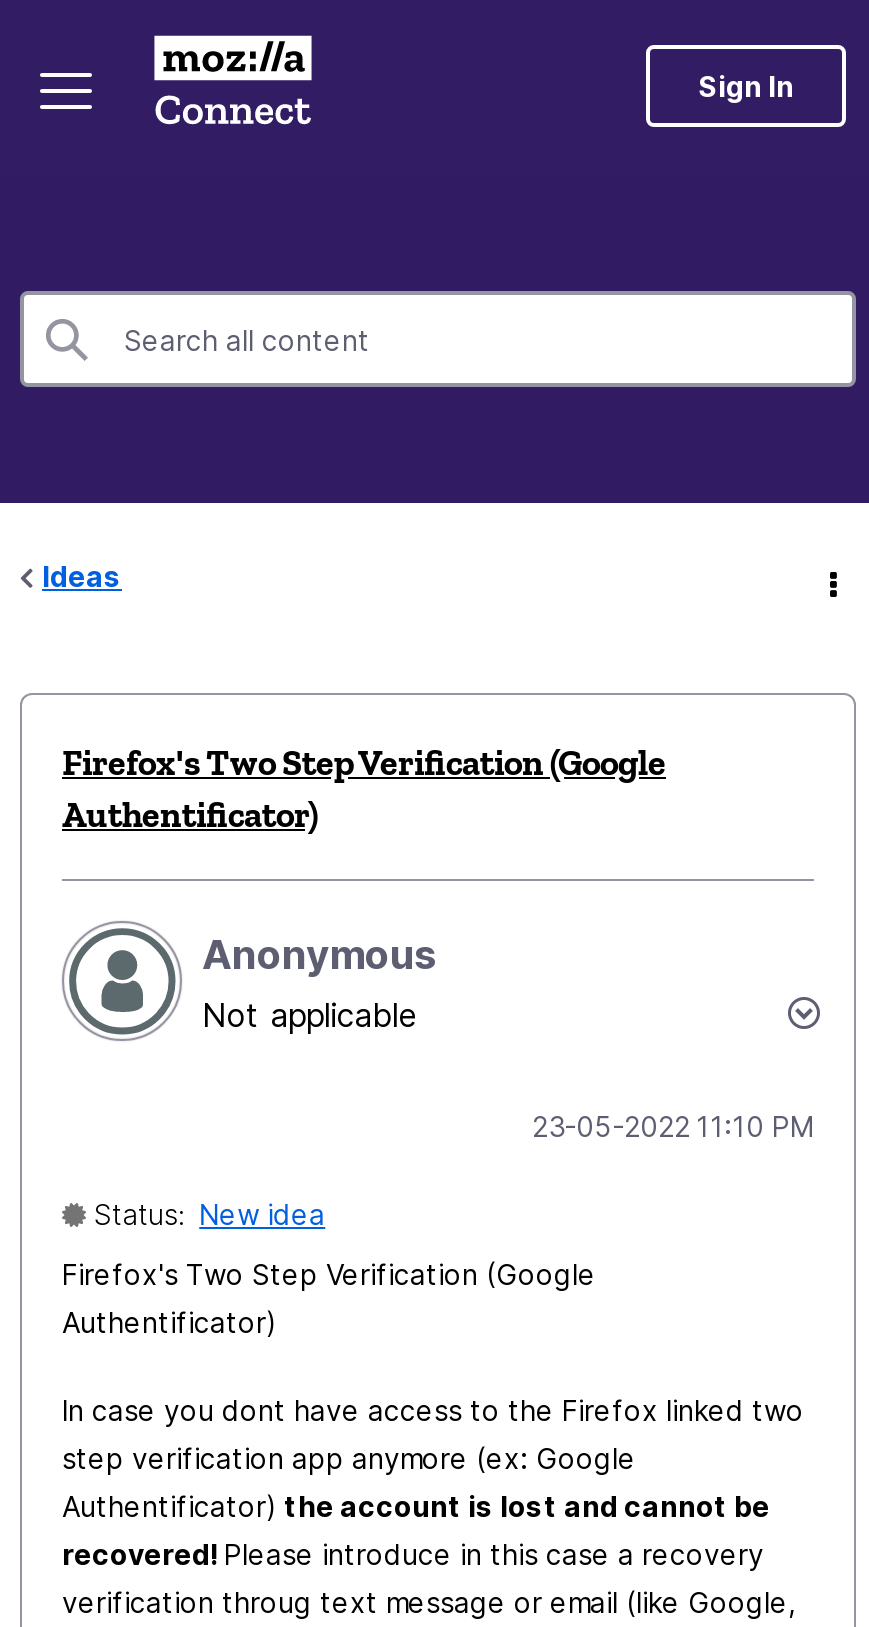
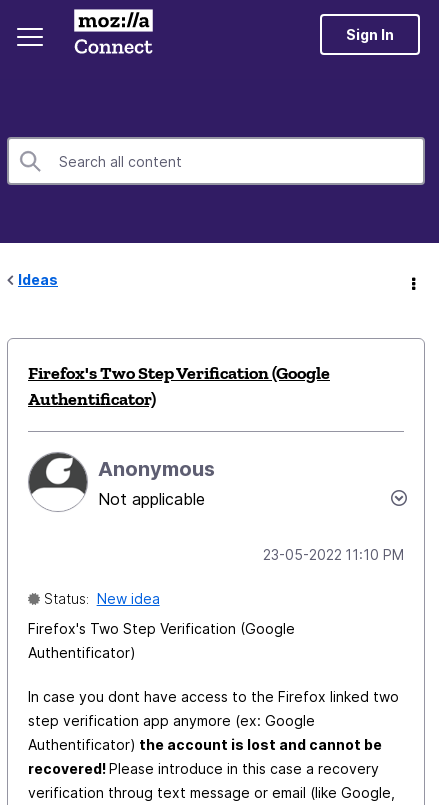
[64,923,180,1035] [image] -> [28,452,88,510] [image]

